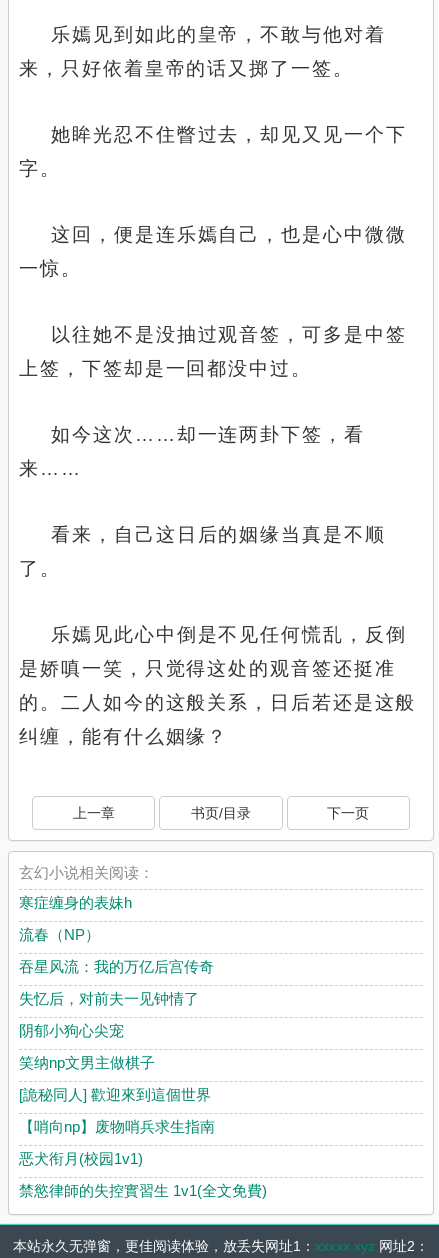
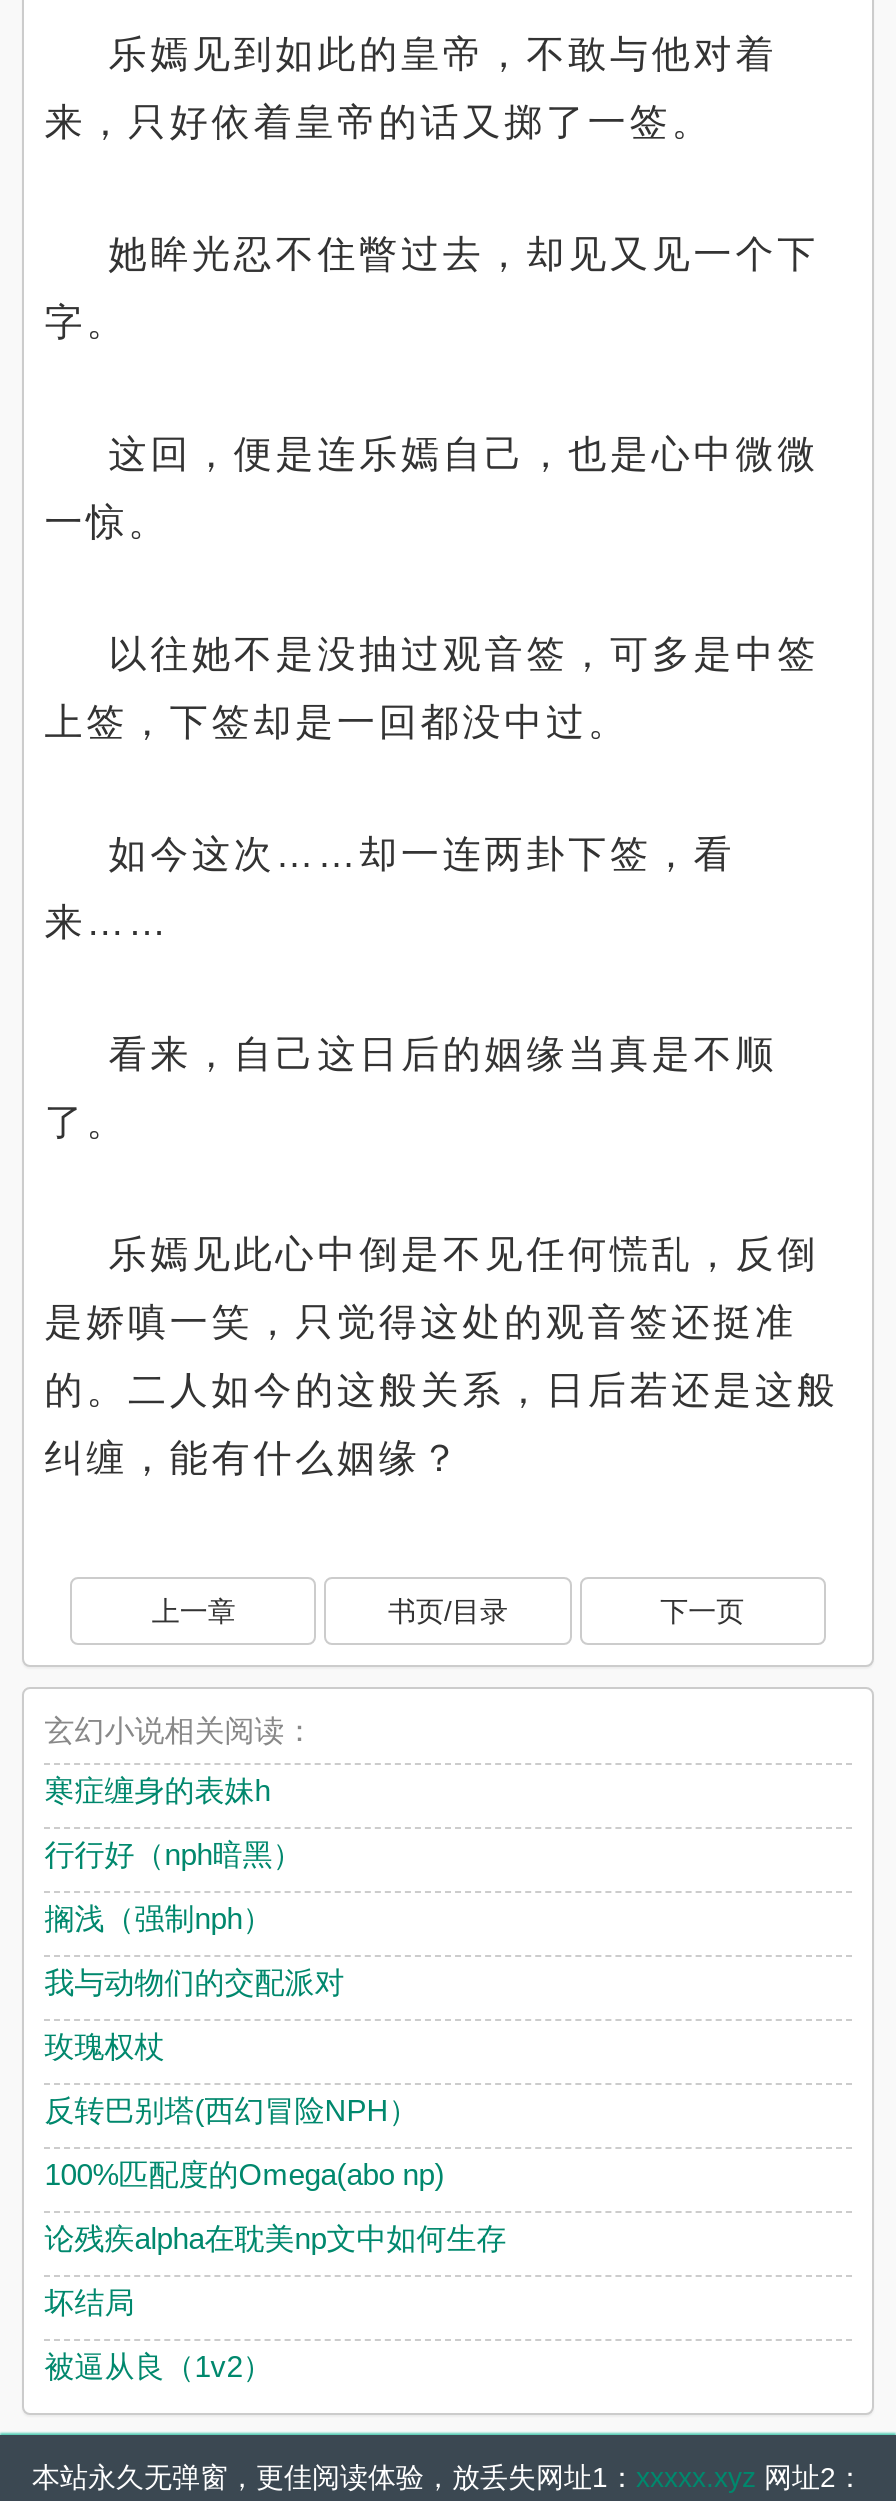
[19,926,100,943] 流春（NP） -> [44,1837,302,1871] 行行好（nph暗黑）
[19,958,214,975] 吞星风流：我的万亿后宫传奇 -> [44,1901,272,1935] 搁浅（强制nph）
[19,990,199,1007] 失忆后，对前夫一见钟情了 -> [44,1965,344,1999] 我与动物们的交配派对
[19,1022,124,1039] 阴郁小狗心尖宠 -> [44,2029,164,2063] 玫瑰权杖
[19,1054,155,1071] 笑纳np文男主做棋子 -> [44,2093,418,2127] 反转巴别塔(西幻冒险NPH）
[19,1086,211,1103] [詭秘同人] 歡迎來到這個世界 -> [44,2157,444,2191] 100%匹配度的Omega(abo np)
[19,1118,215,1135] 【哨向np】废物哨兵求生指南 -> [44,2221,506,2255] 论残疾alpha在耽美np文中如何生存
[19,1150,143,1167] 恶犬衔月(校园1v1) -> [44,2285,134,2319] 坏结局
[19,1182,267,1199] 禁慾律師的失控實習生 1v1(全文免費) -> [44,2349,272,2383] 被逼从良（1v2）

